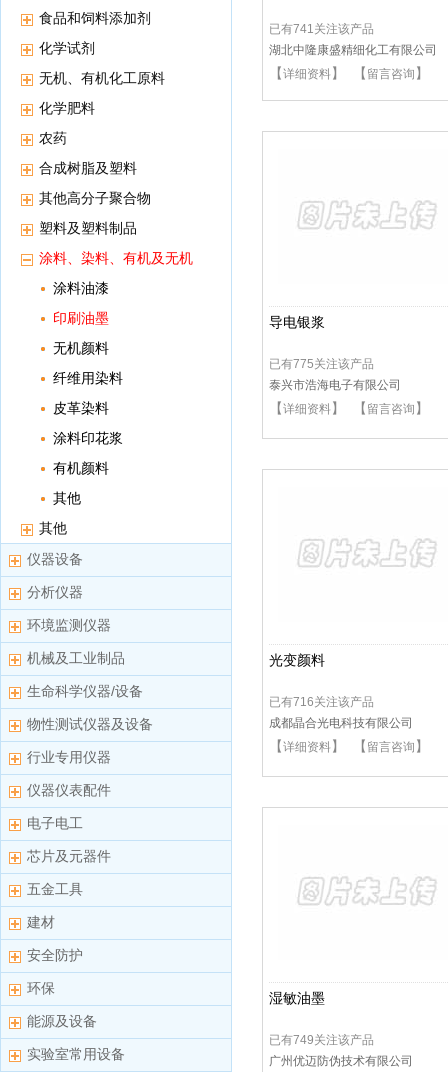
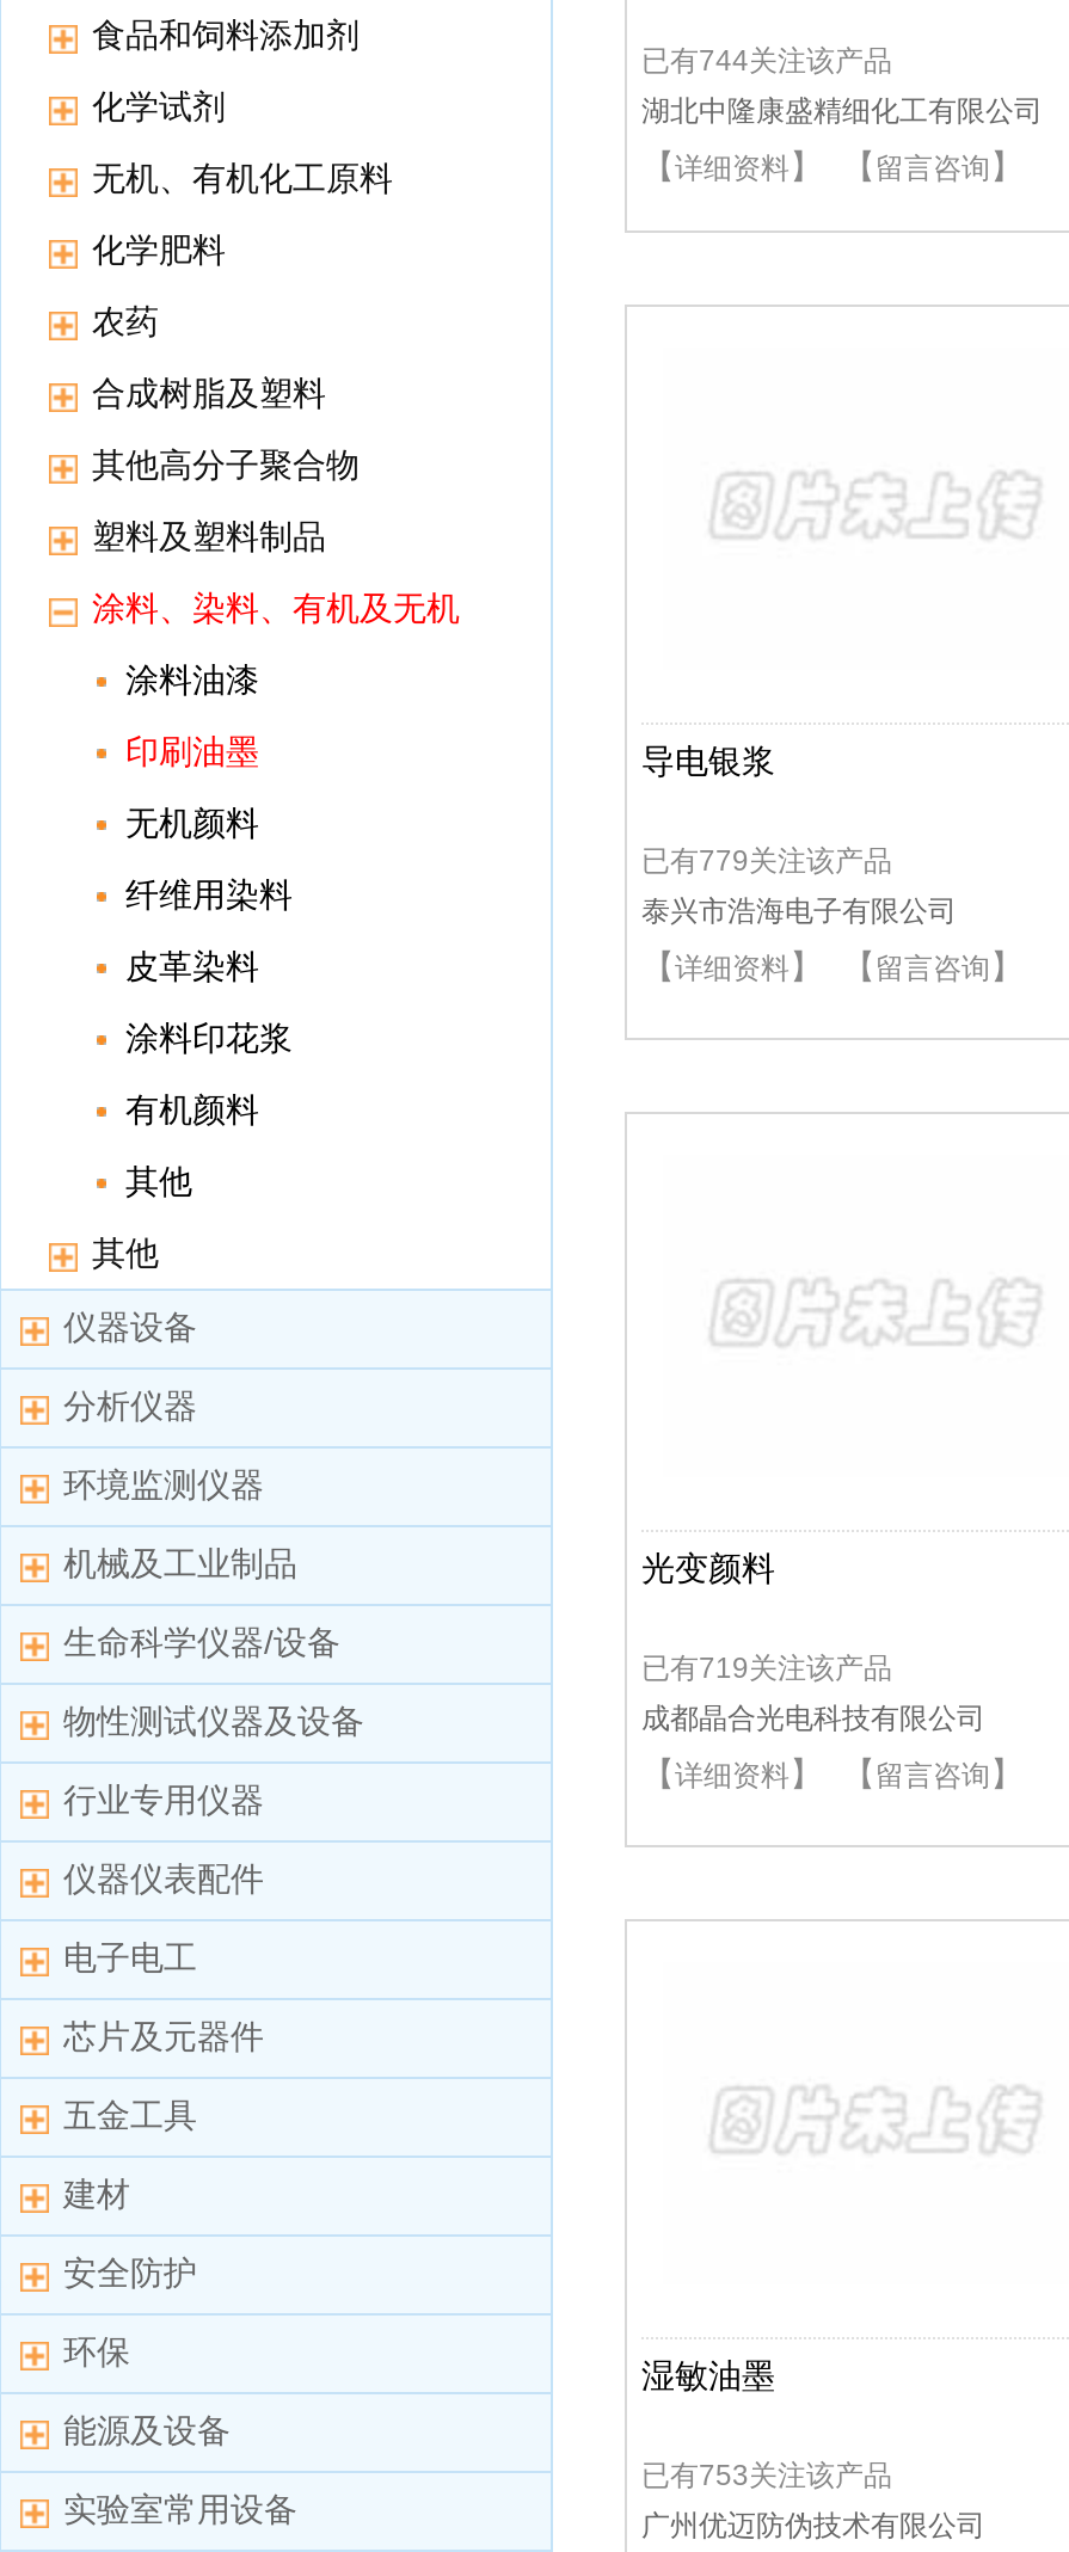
[269,22,374,36] 已有741关注该产品 -> [641,44,892,77] 已有744关注该产品
[269,357,374,371] 已有775关注该产品 -> [641,844,892,878] 已有779关注该产品
[269,695,374,709] 已有716关注该产品 -> [641,1652,892,1685] 已有719关注该产品
[269,1033,374,1047] 已有749关注该产品 -> [641,2459,892,2492] 已有753关注该产品

